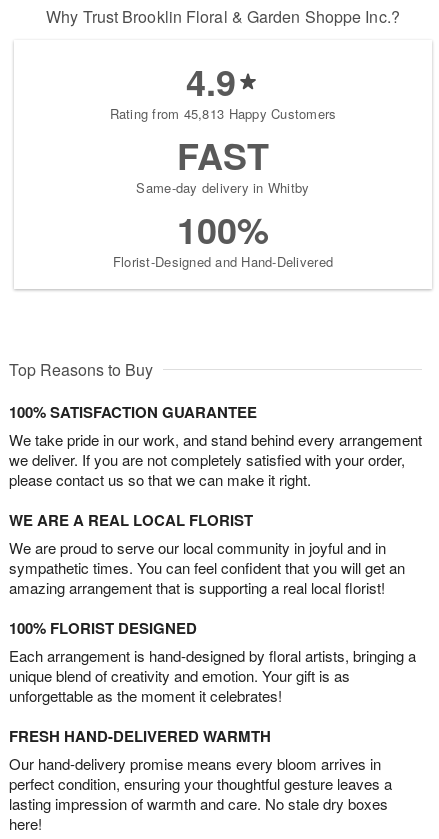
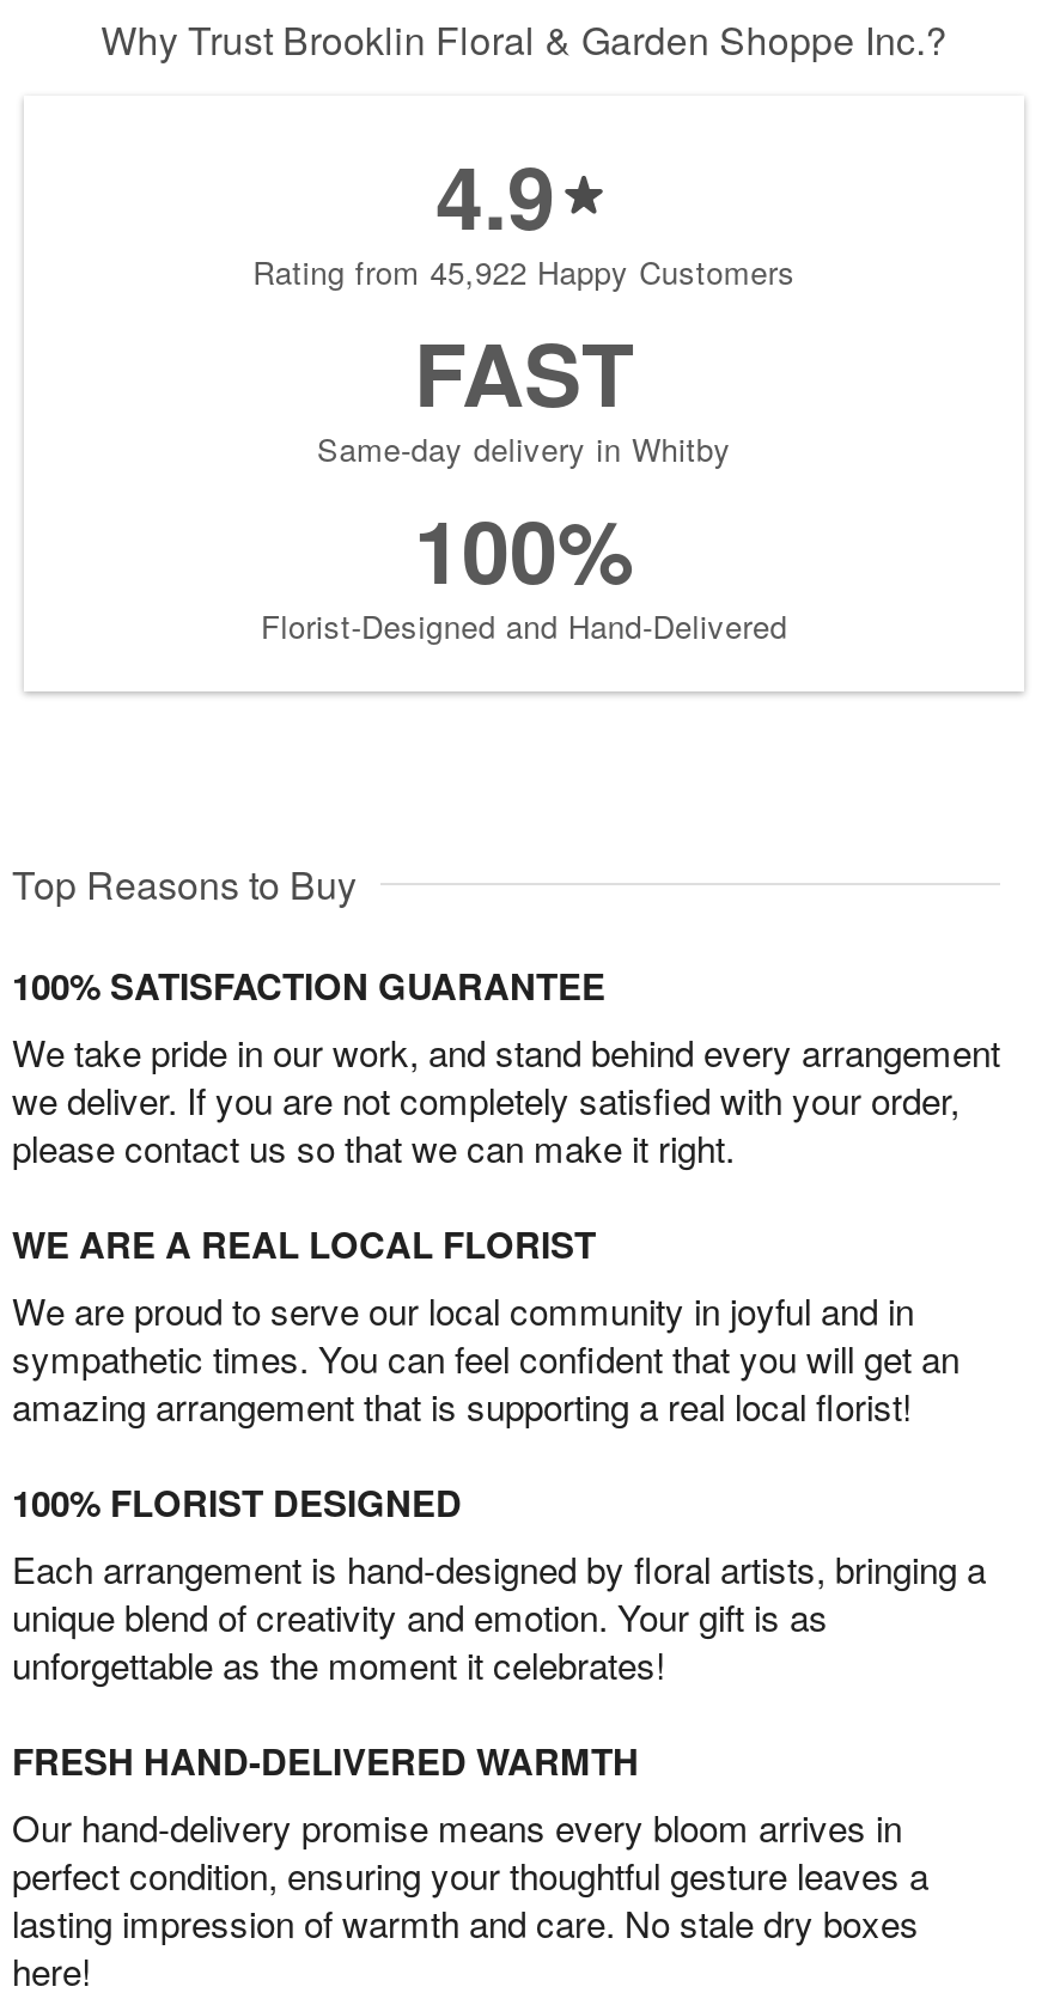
[110,103,336,122] Rating from 45,813 Happy Customers -> [253,248,795,293] Rating from 45,922 Happy Customers

